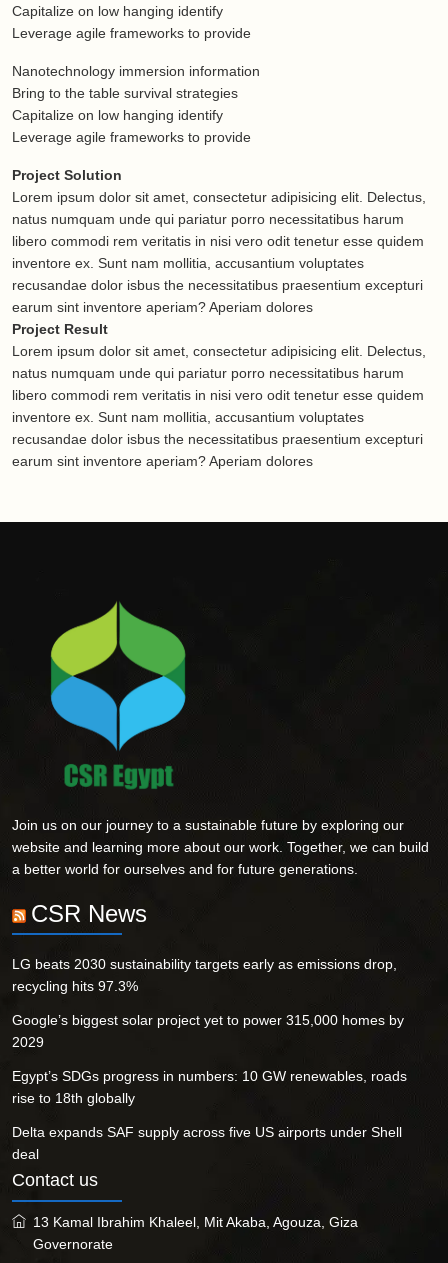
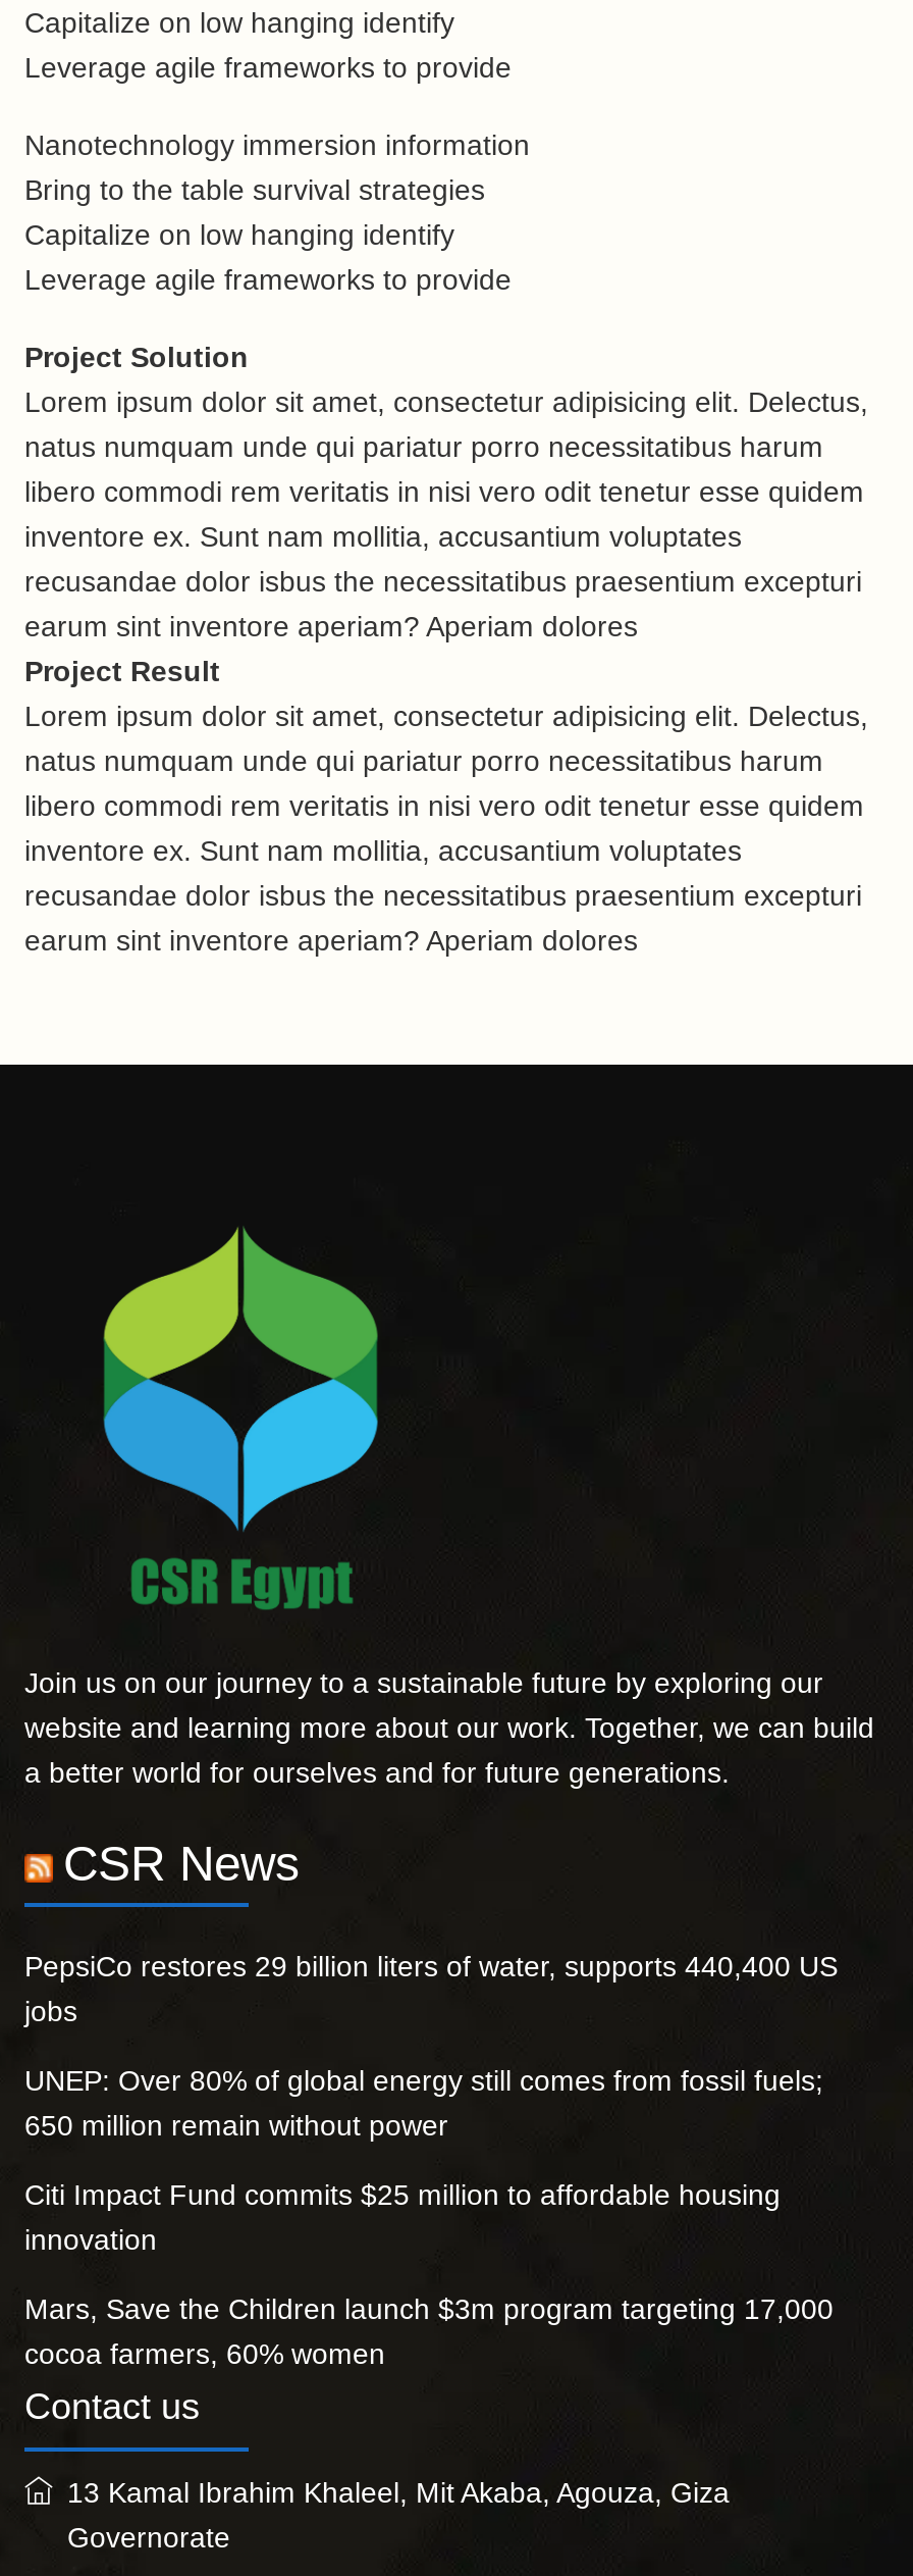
[12,956,397,994] LG beats 2030 sustainability targets early as emissions drop, | recycling hits 97.3% -> [24,1950,838,2027] PepsiCo restores 29 billion liters of water, supports 440,400 US | jobs
[12,1012,404,1050] Google’s biggest solar project yet to power 315,000 homes by | 2029 -> [24,2064,823,2142] UNEP: Over 80% of global energy still comes from fossil fuels; | 650 million remain without power
[12,1068,407,1106] Egypt’s SDGs progress in numbers: 10 GW renewables, roads | rise to 18th globally -> [24,2178,781,2256] Citi Impact Fund commits $25 million to affordable housing | innovation
[12,1124,402,1162] Delta expands SAF supply across five US airports under Shell | deal -> [24,2292,834,2370] Mars, Save the Children launch $3m program targeting 17,000 | cocoa farmers, 60% women

